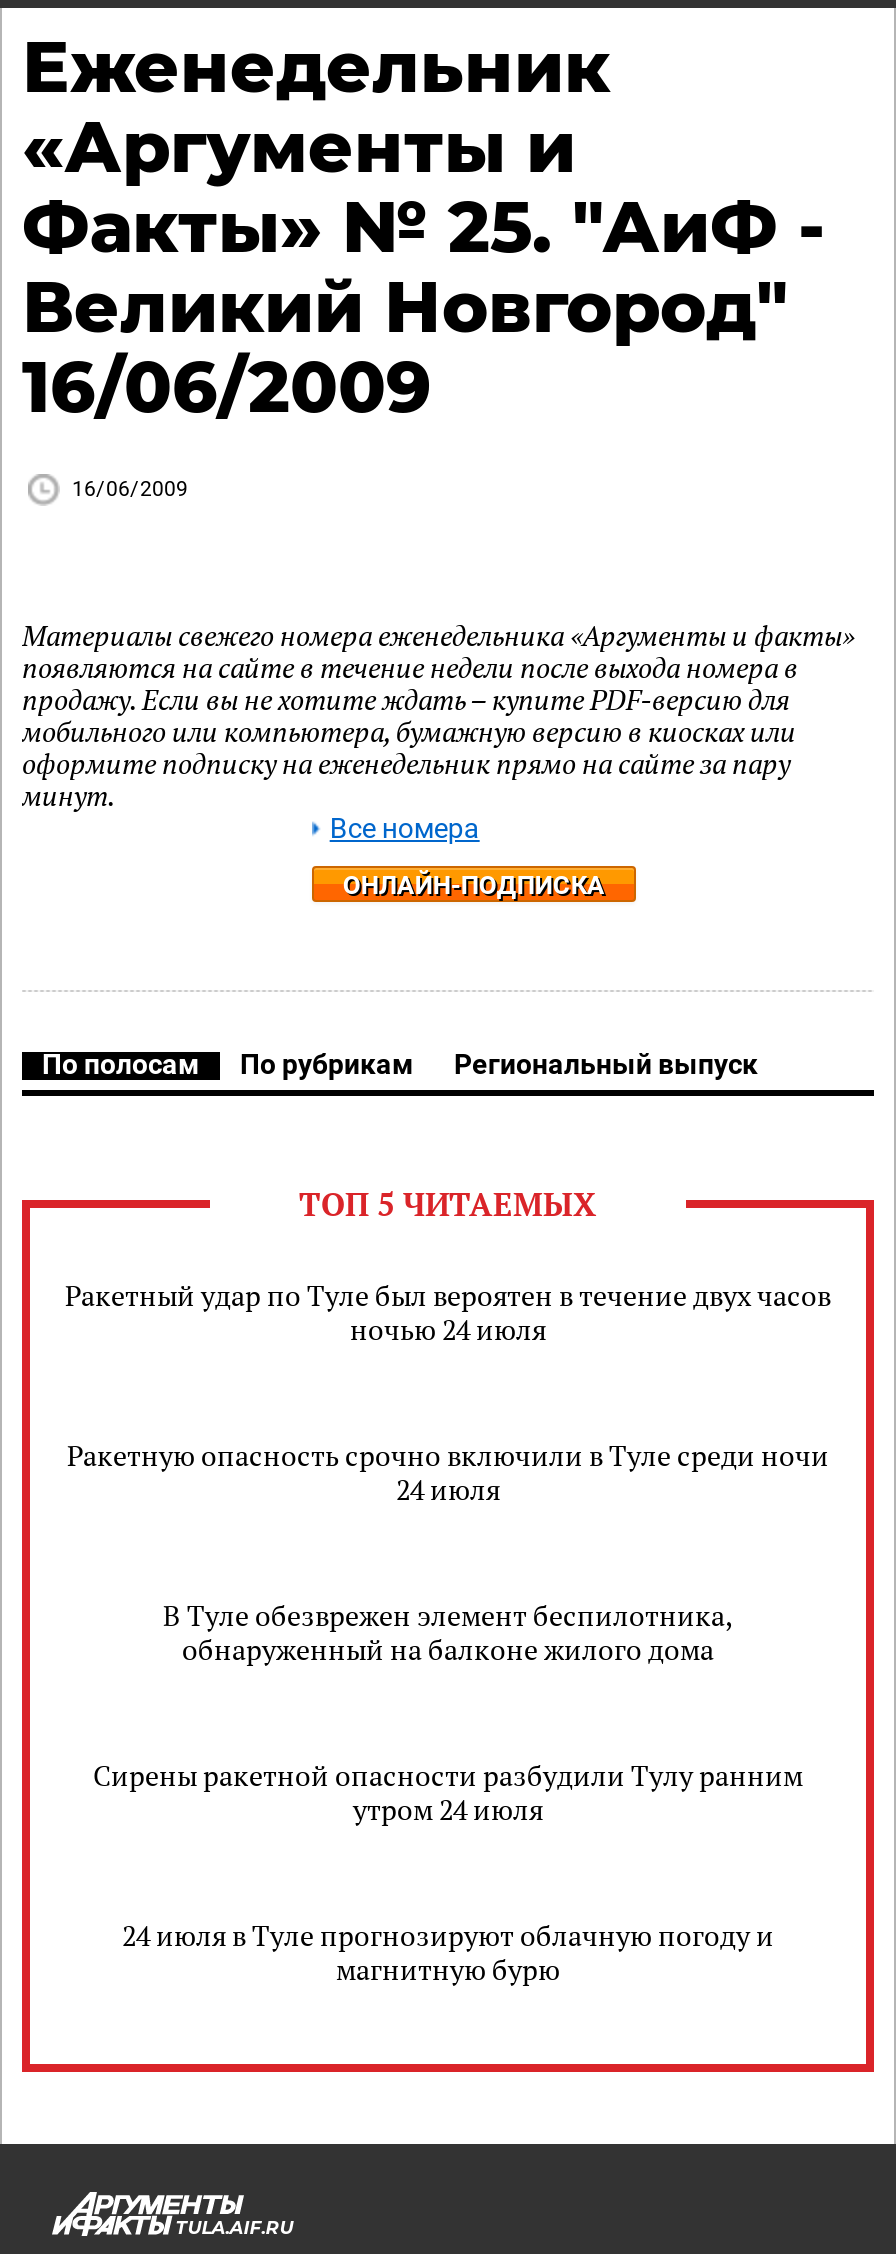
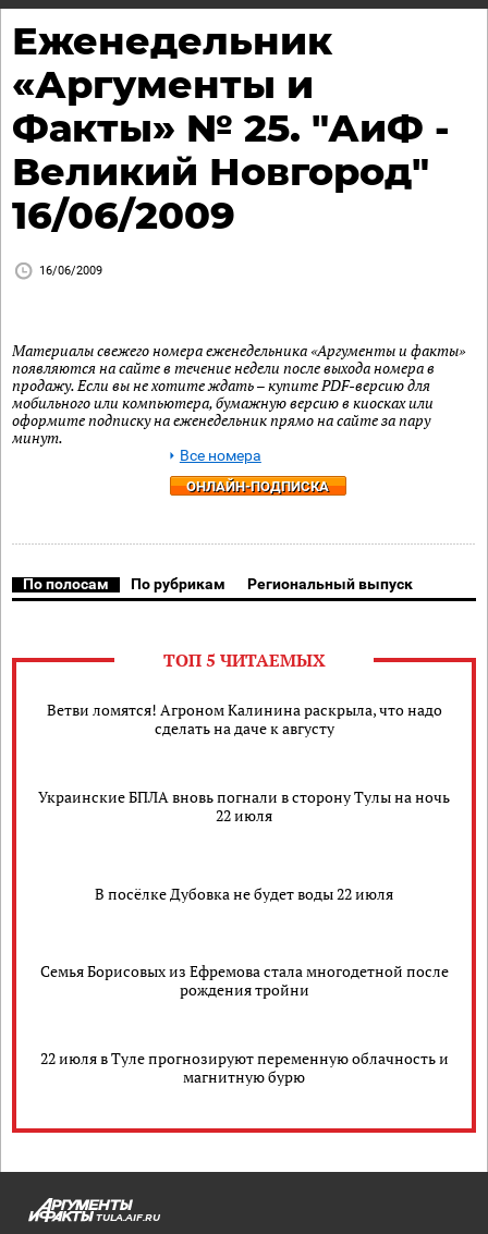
[65,1276,831,1348] Ракетный удар по Туле был вероятен в течение двух часов | ночью 24 июля -> [46,699,442,738] Ветви ломятся! Агроном Калинина раскрыла, что надо | сделать на даче к августу
[67,1436,829,1508] Ракетную опасность срочно включили в Туле среди ночи | 24 июля -> [38,786,450,826] Украинские БПЛА вновь погнали в сторону Тулы на ночь | 22 июля
[163,1596,733,1668] В Туле обезврежен элемент беспилотника, | обнаруженный на балконе жилого дома -> [95,883,393,903] В посёлке Дубовка не будет воды 22 июля
[93,1756,803,1828] Сирены ракетной опасности разбудили Тулу ранним | утром 24 июля -> [40,961,448,1000] Семья Борисовых из Ефремова стала многодетной после | рождения тройни
[122,1916,774,1954] 24 июля в Туле прогнозируют облачную погоду и -> [40,1048,448,1068] 22 июля в Туле прогнозируют переменную облачность и

